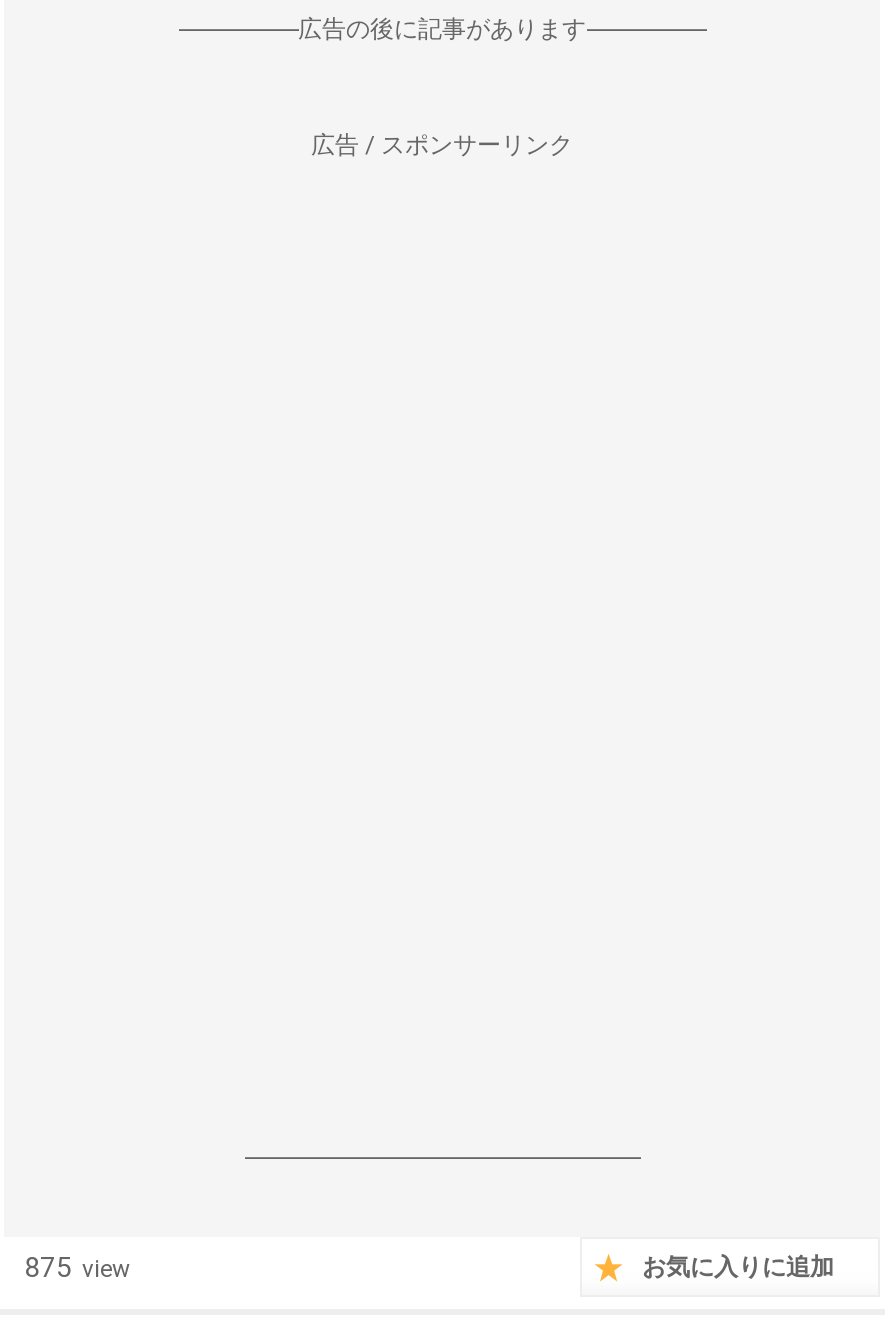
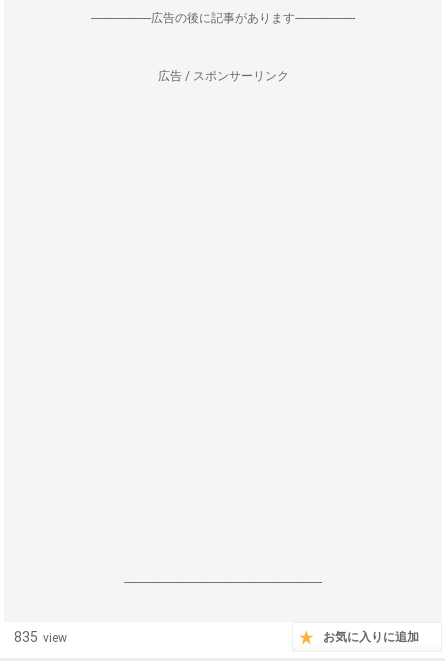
[24,1251,130,1283] 875 view -> [14,629,67,645] 835 view

